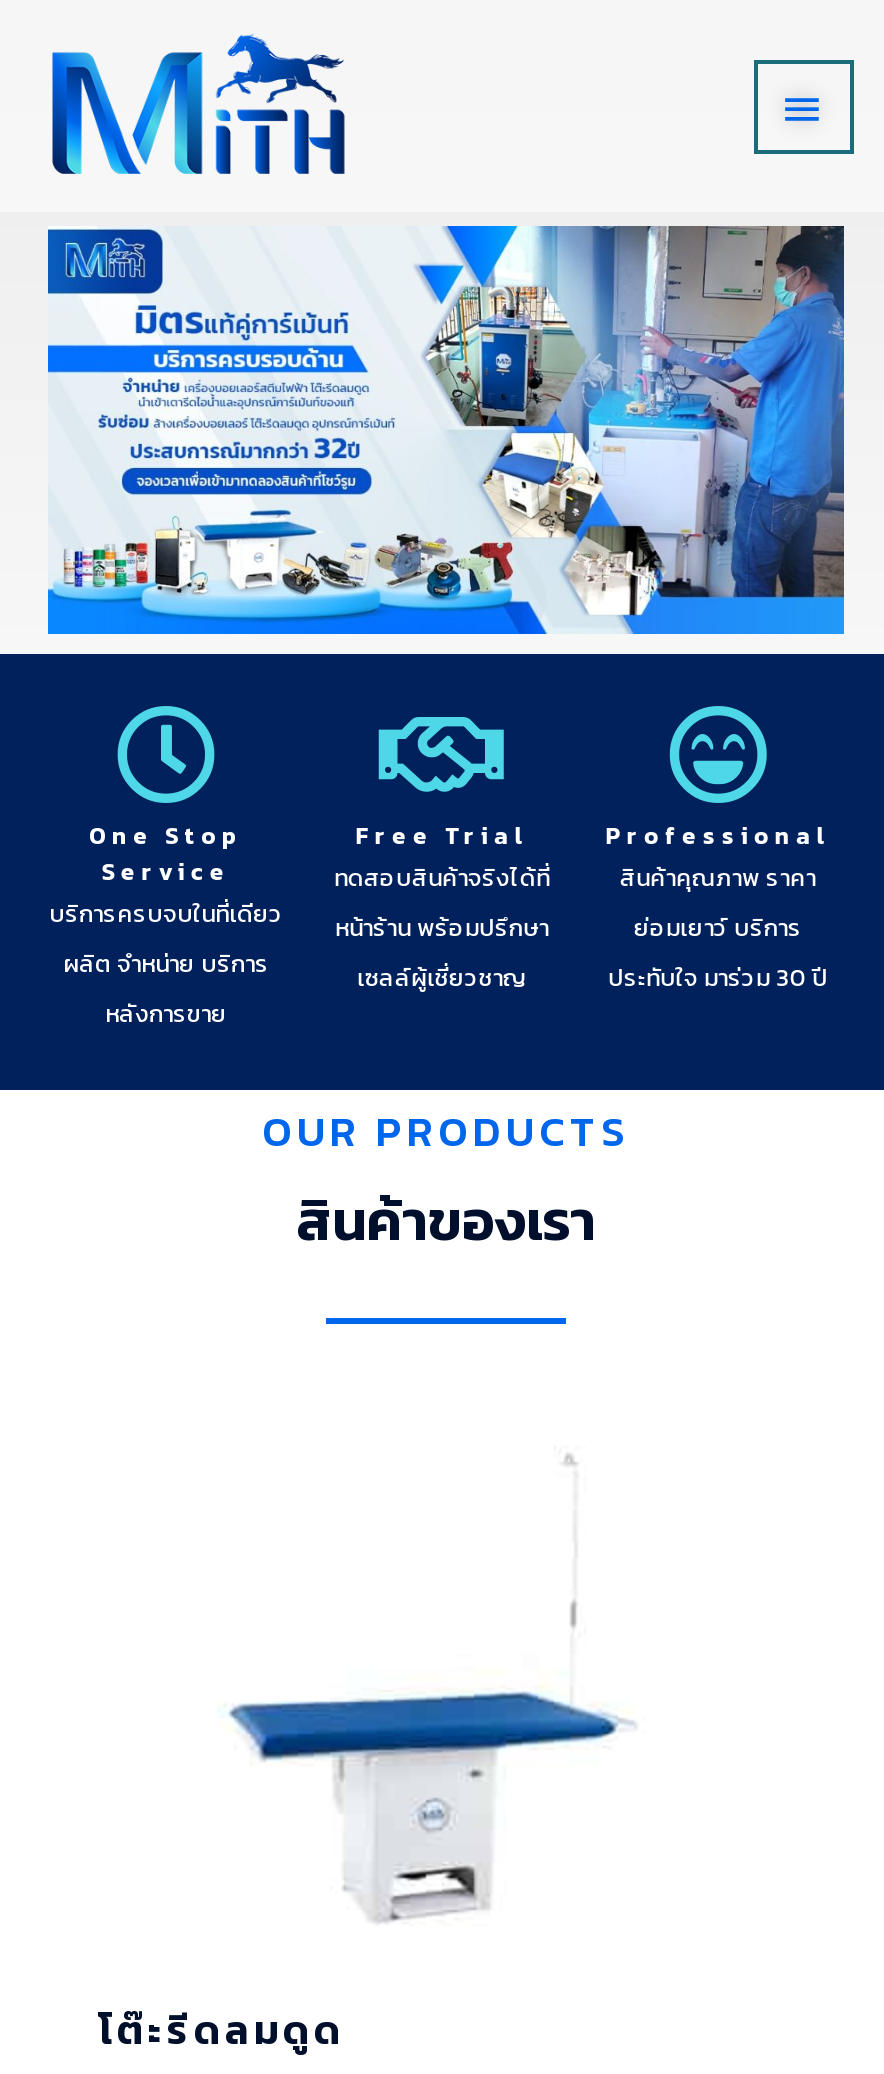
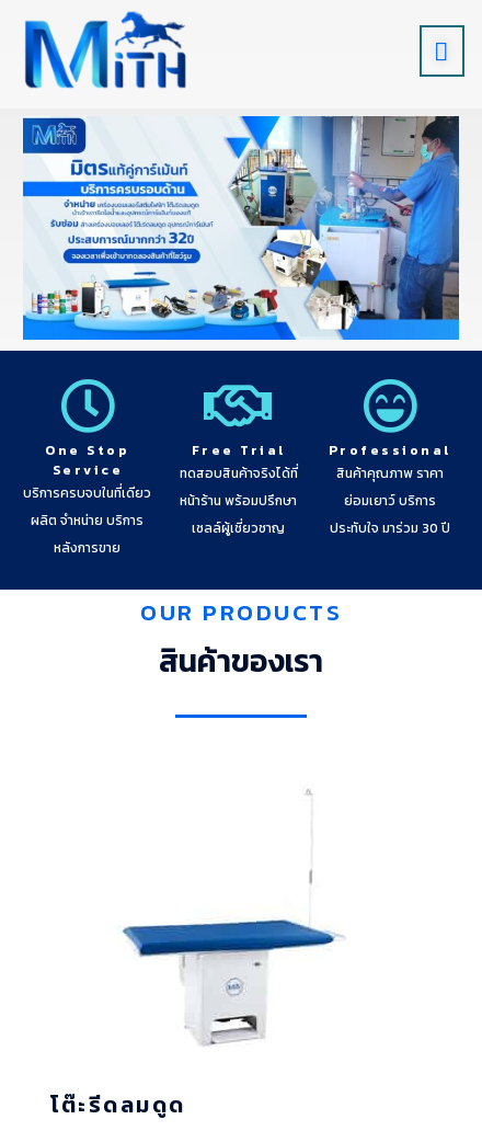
[752,58,820,156] [image] -> [410,25,447,77] [image]

